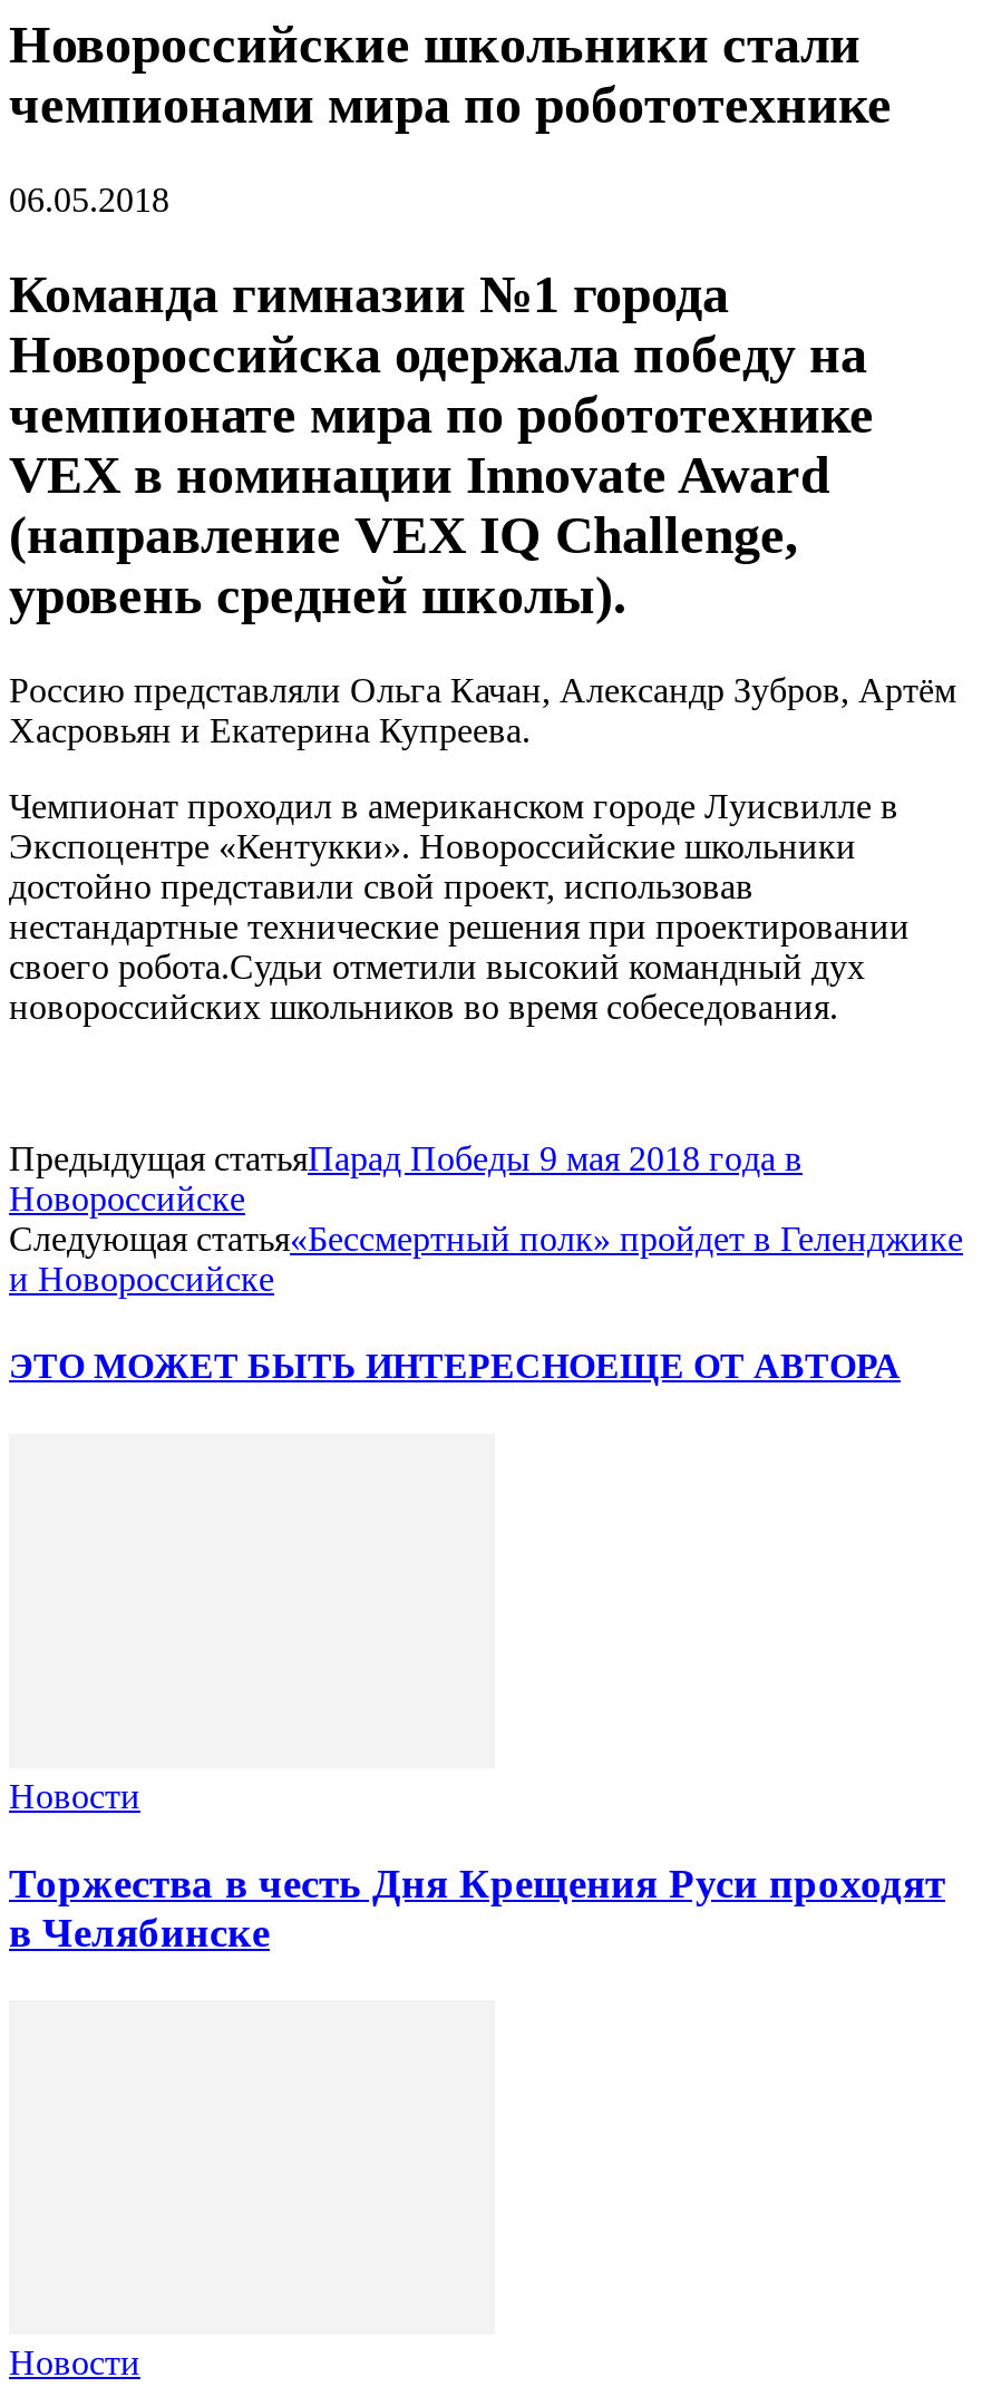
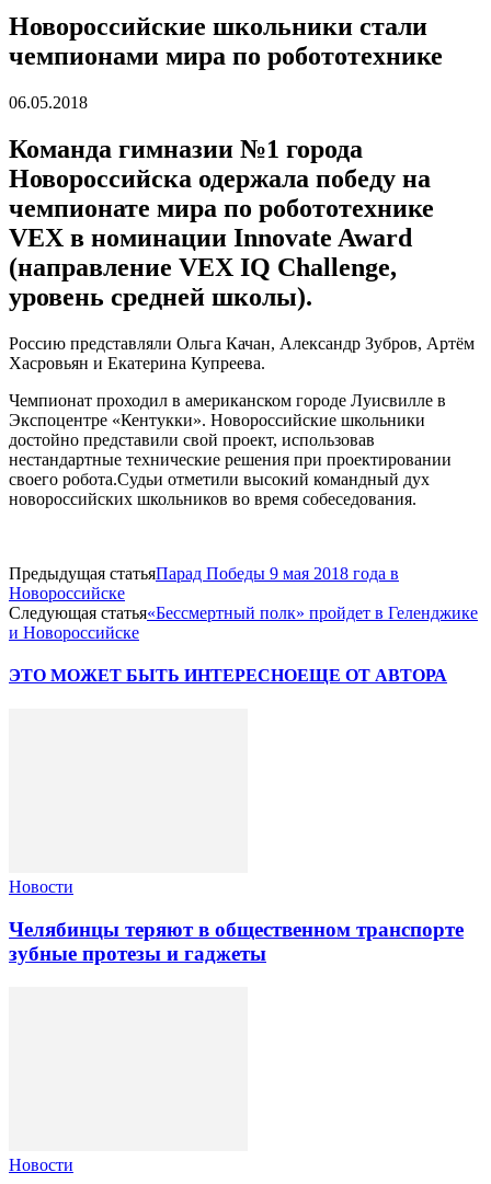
[9,1859,945,1955] Торжества в честь Дня Крещения Руси проходят | в Челябинске -> [9,918,464,965] Челябинцы теряют в общественном транспорте | зубные протезы и гаджеты

